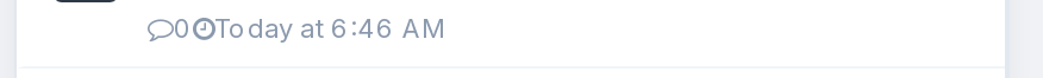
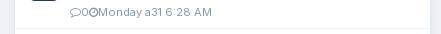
[174,12,445,45] 0 Today at 6:46 AM -> [81,5,212,19] 0 Monday a31 6:28 AM

